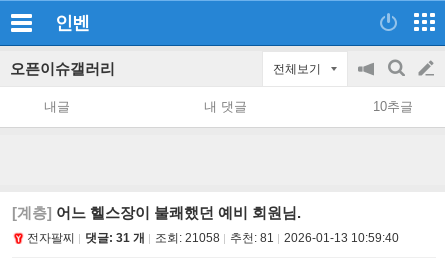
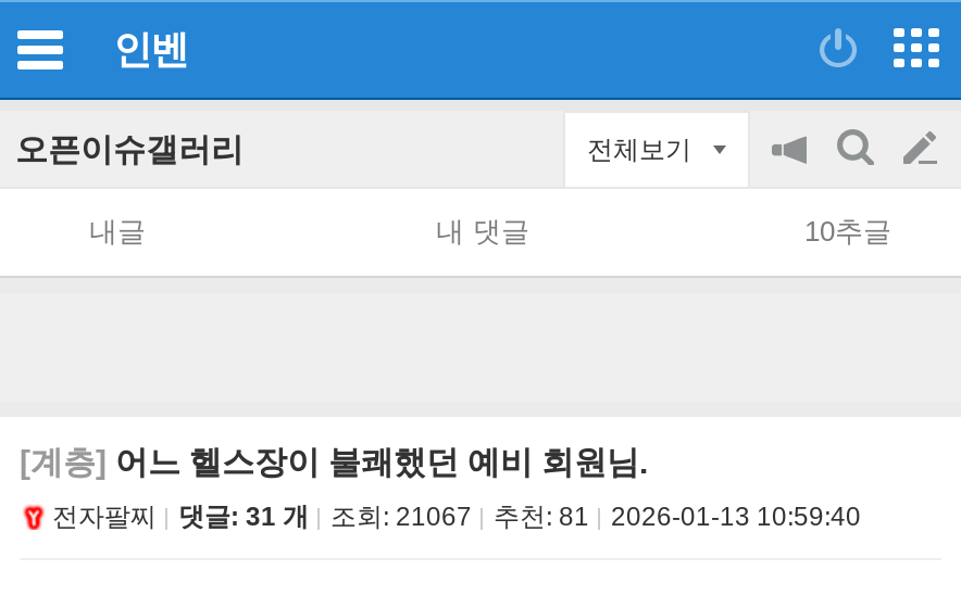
[27,231,399,245] 전자팔찌 댓글: 31 개 조회: 21058 추천: 81 2026-01-13 10:59:40 -> [52,502,861,532] 전자팔찌 댓글: 31 개 조회: 21067 추천: 81 2026-01-13 10:59:40

